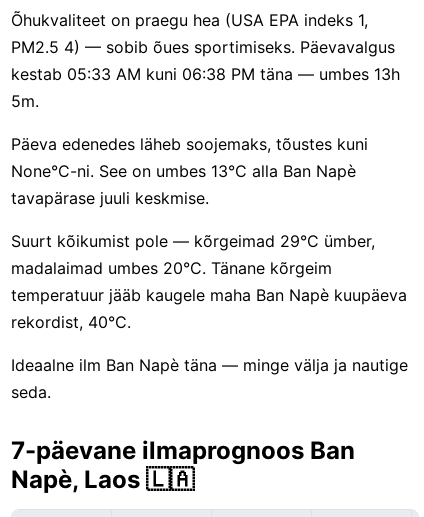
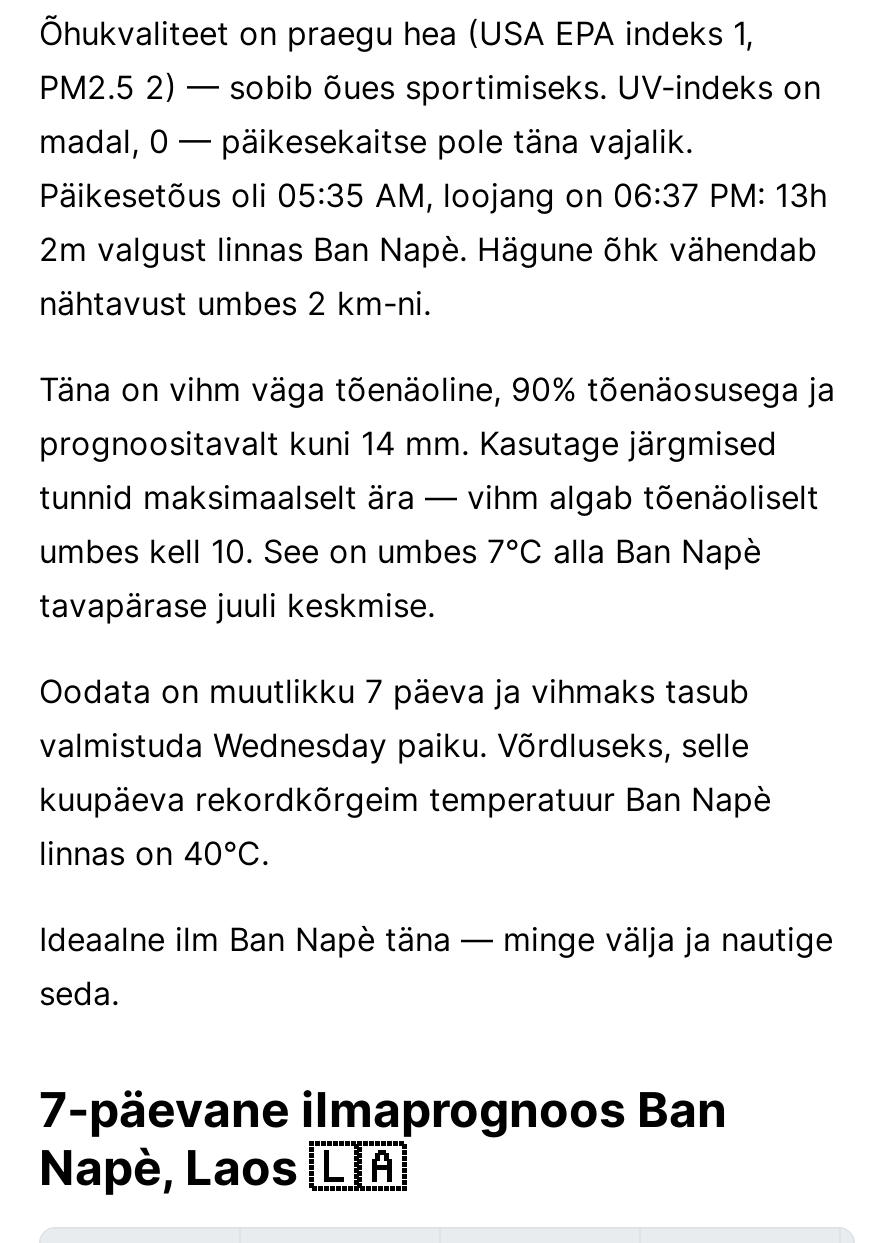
[11,37,400,111] PM2.5 4) — sobib õues sportimiseks. Päevavalgus | kestab 05:33 AM kuni 06:38 PM täna — umbes 13h | 5m. -> [39,67,827,323] PM2.5 2) — sobib õues sportimiseks. UV-indeks on | madal, 0 — päikesekaitse pole täna vajalik. | Päikesetõus oli 05:35 AM, loojang on 06:37 PM: 13h | 2m valgust linnas Ban Napè. Hägune õhk vähendab | nähtavust umbes 2 km-ni.
[11,134,368,181] Päeva edenedes läheb soojemaks, tõustes kuni | None°C-ni. See on umbes 13°C alla Ban Napè -> [39,369,835,571] Täna on vihm väga tõenäoline, 90% tõenäosusega ja | prognoositavalt kuni 14 mm. Kasutage järgmised | tunnid maksimaalselt ära — vihm algab tõenäoliselt | umbes kell 10. See on umbes 7°C alla Ban Napè
[11,231,407,332] Suurt kõikumist pole — kõrgeimad 29°C ümber, | madalaimad umbes 20°C. Tänane kõrgeim | temperatuur jääb kaugele maha Ban Napè kuupäeva | rekordist, 40°C. -> [39,671,771,873] Oodata on muutlikku 7 päeva ja vihmaks tasub | valmistuda Wednesday paiku. Võrdluseks, selle | kuupäeva rekordkõrgeim temperatuur Ban Napè | linnas on 40°C.

